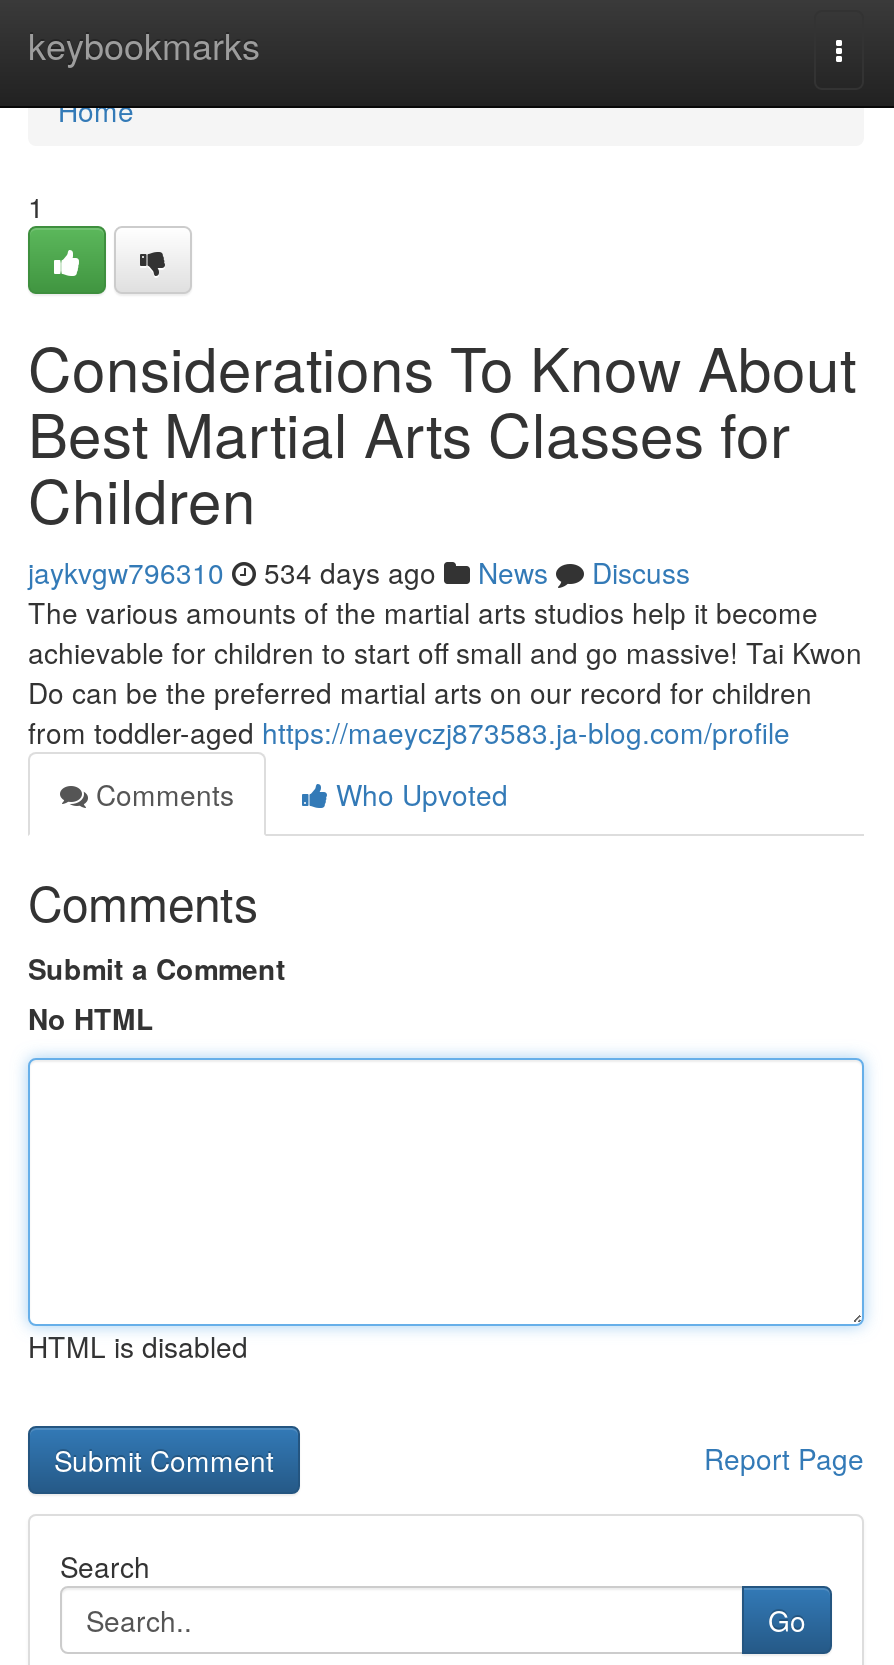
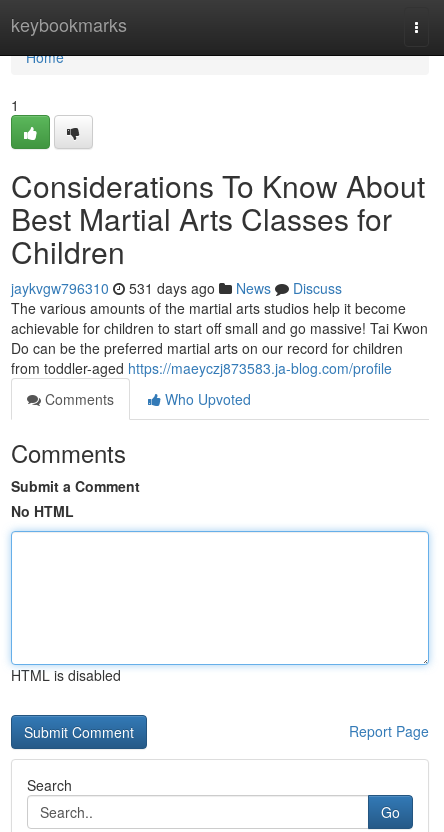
[28,552,690,592] jaykvgw796310 534 days ago News Discuss -> [11,278,342,298] jaykvgw796310 531 days ago News Discuss

